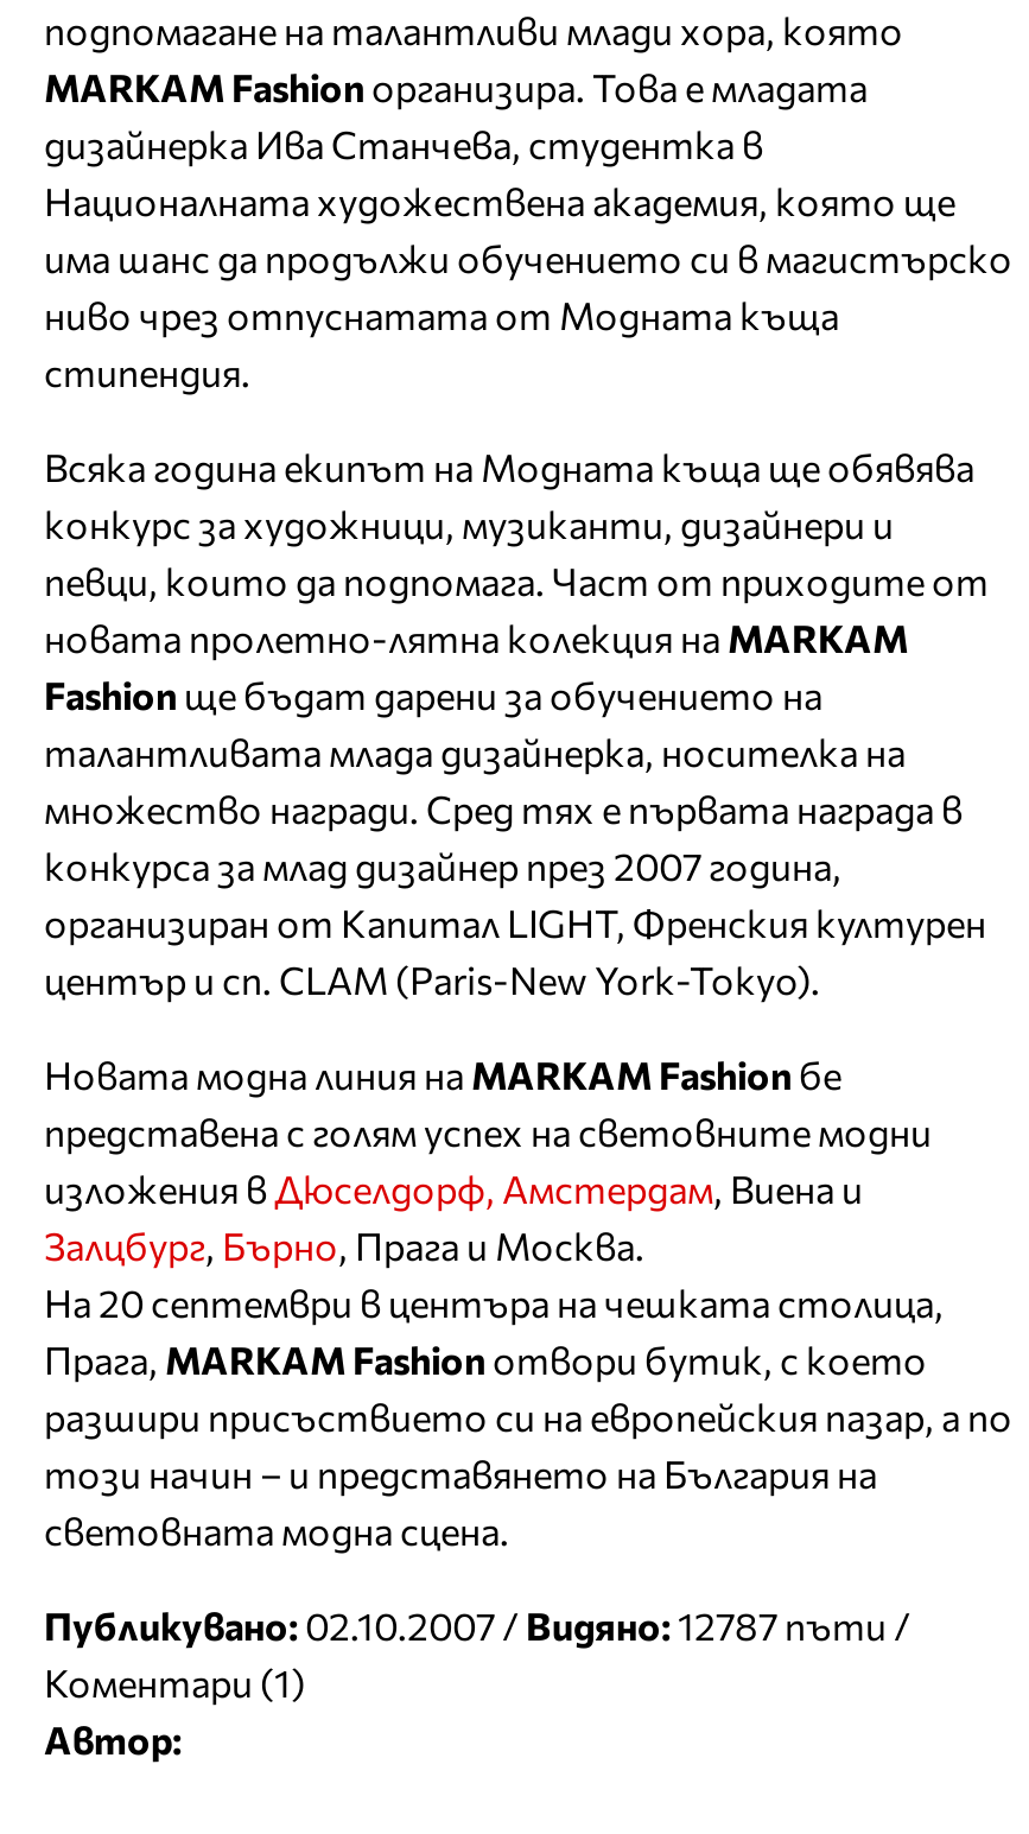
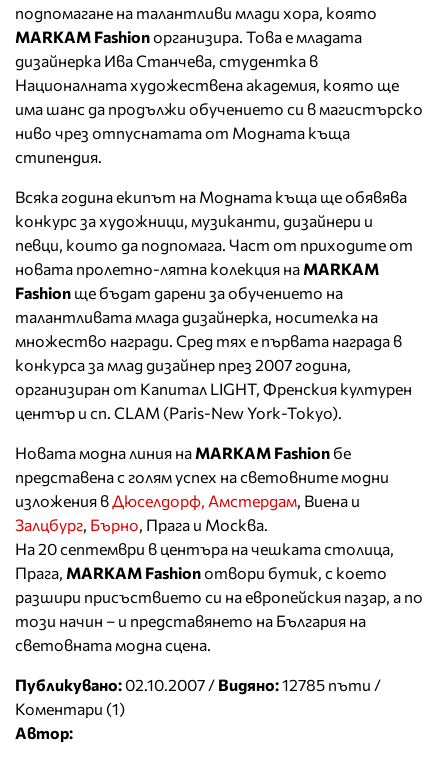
[44,1602,910,1647] Публикувано: 02.10.2007 / Видяно: 12787 пъти / -> [15,675,381,694] Публикувано: 02.10.2007 / Видяно: 12785 пъти /

